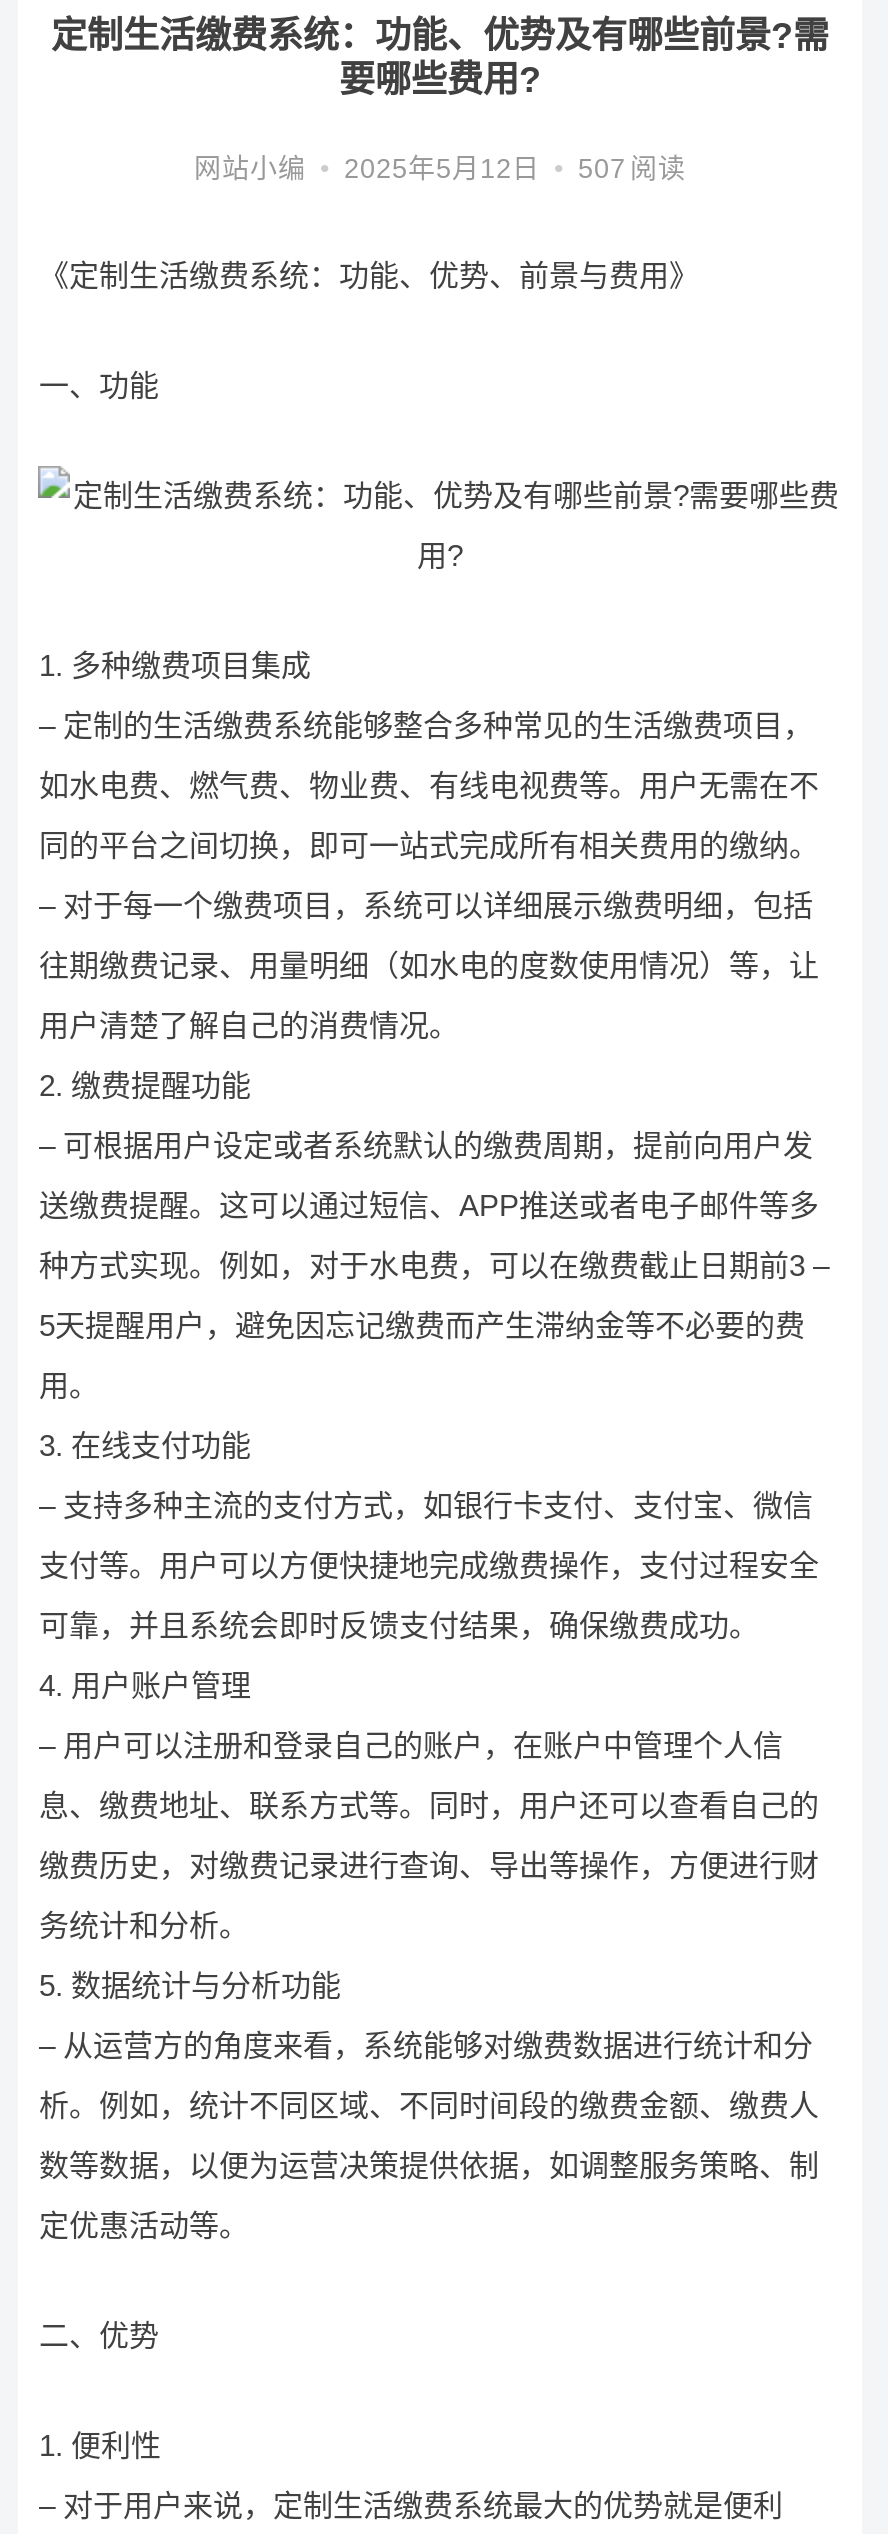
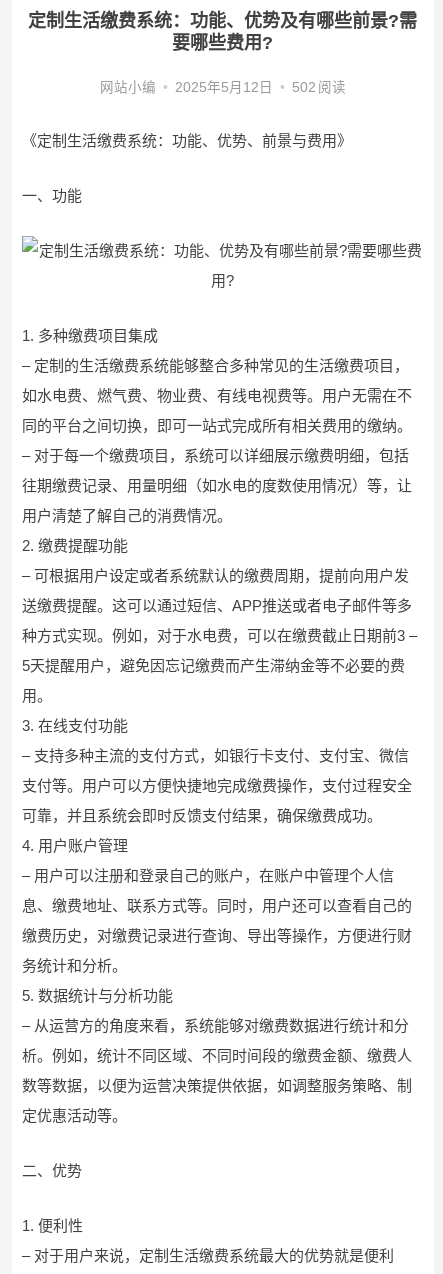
[194,154,686,184] 网站小编 • 2025年5月12日 • 507 阅读 -> [100,80,346,95] 网站小编 • 2025年5月12日 • 502 阅读

